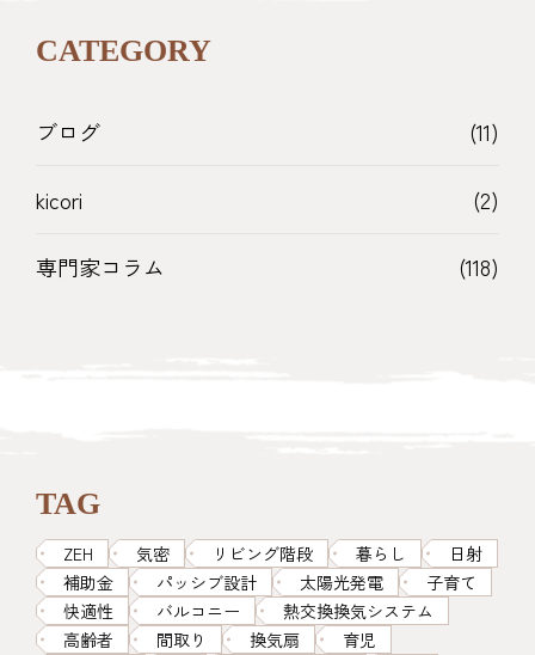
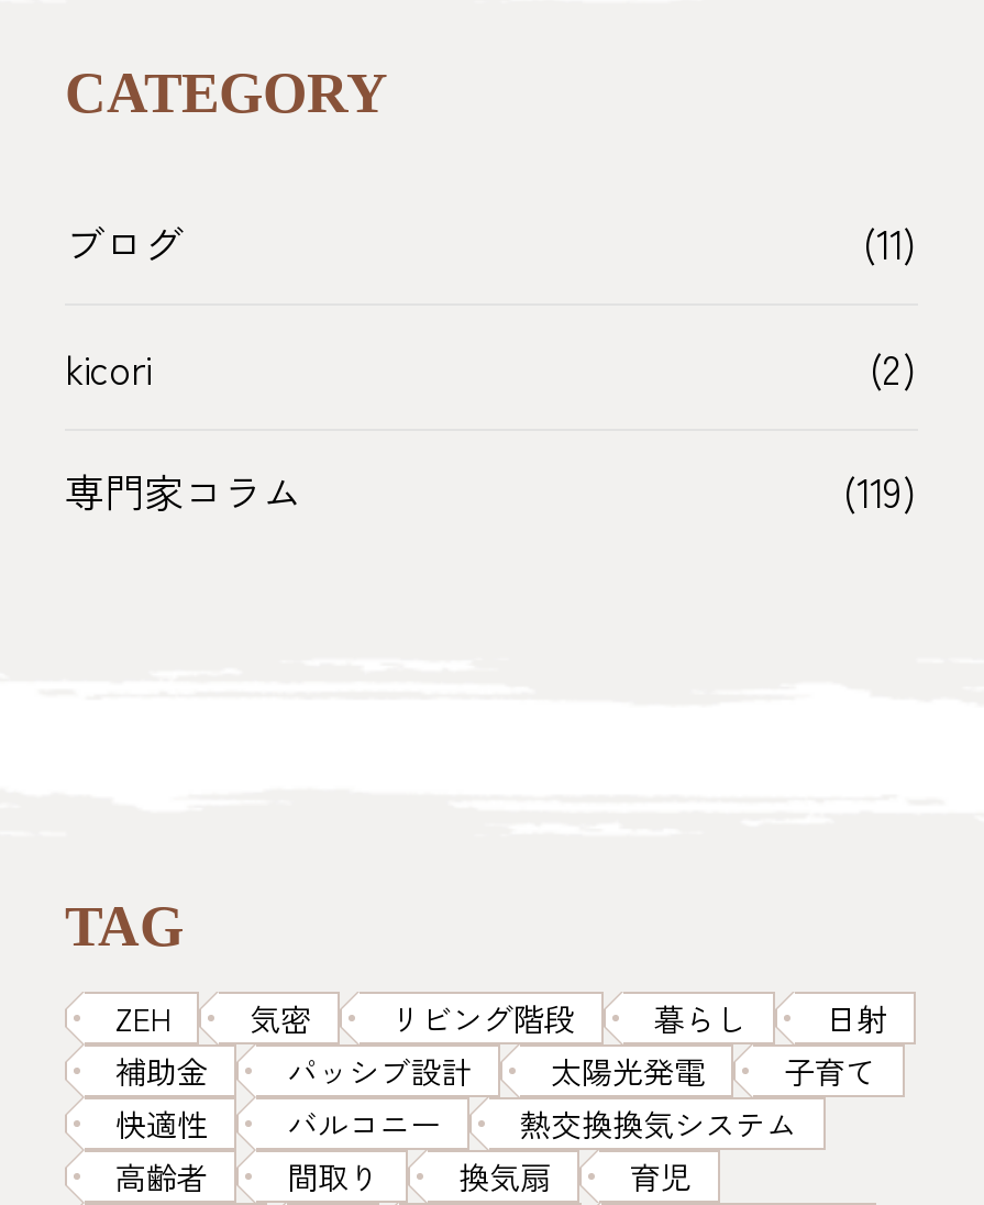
[459,251,499,283] (118) -> [843,463,918,520] (119)

